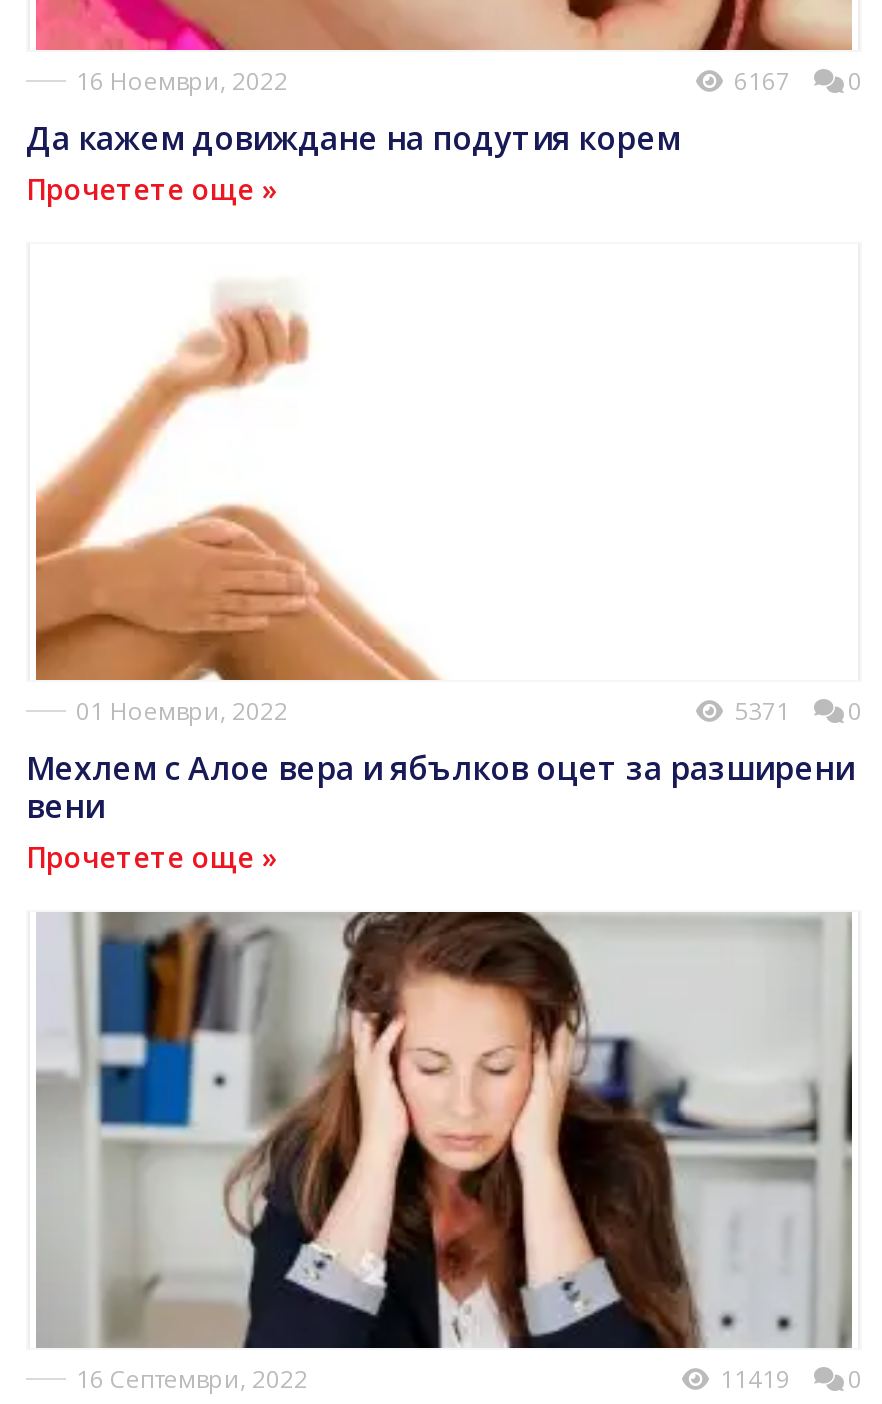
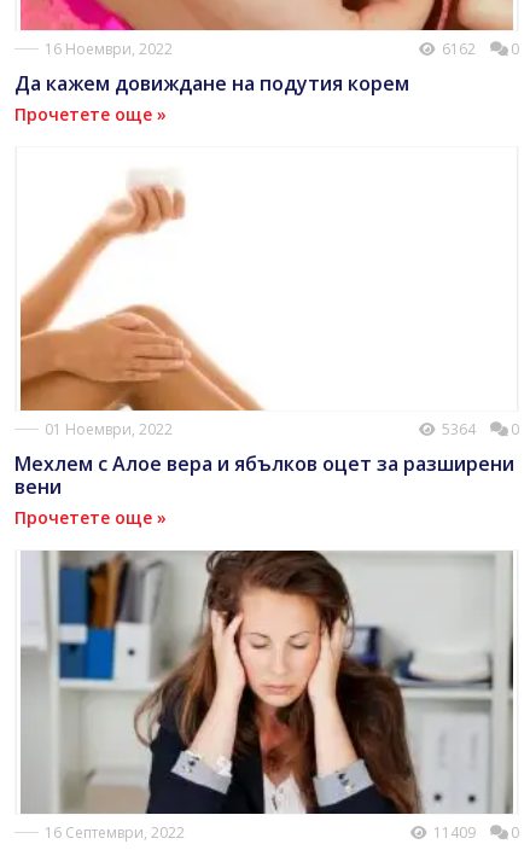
[728,63,862,97] 6167 0 -> [438,38,519,59] 6162 0
[728,693,862,727] 5371 0 -> [438,418,519,439] 5364 0
[714,1361,862,1395] 11419 0 -> [430,822,519,842] 11409 0

